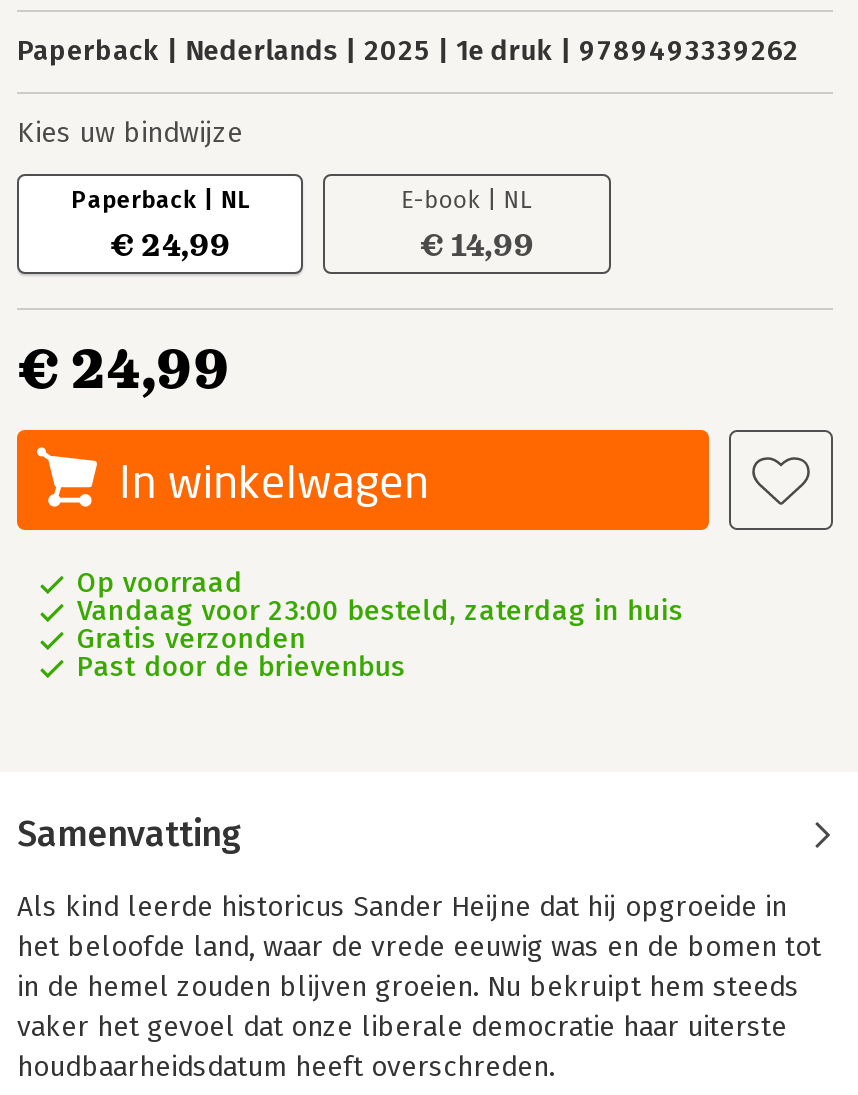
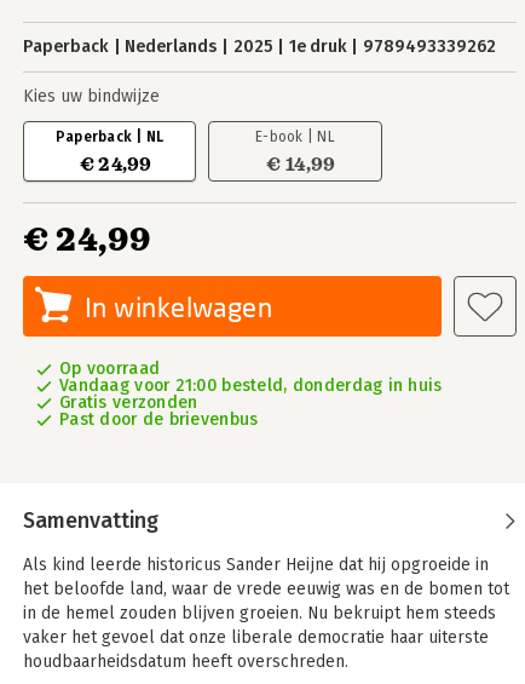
[77,594,684,628] Vandaag voor 23:00 besteld, zaterdag in huis -> [59,375,442,396] Vandaag voor 21:00 besteld, donderdag in huis

